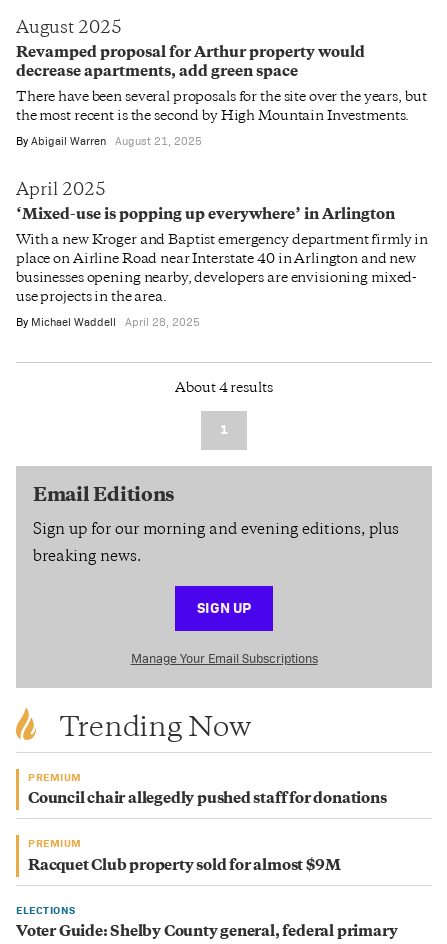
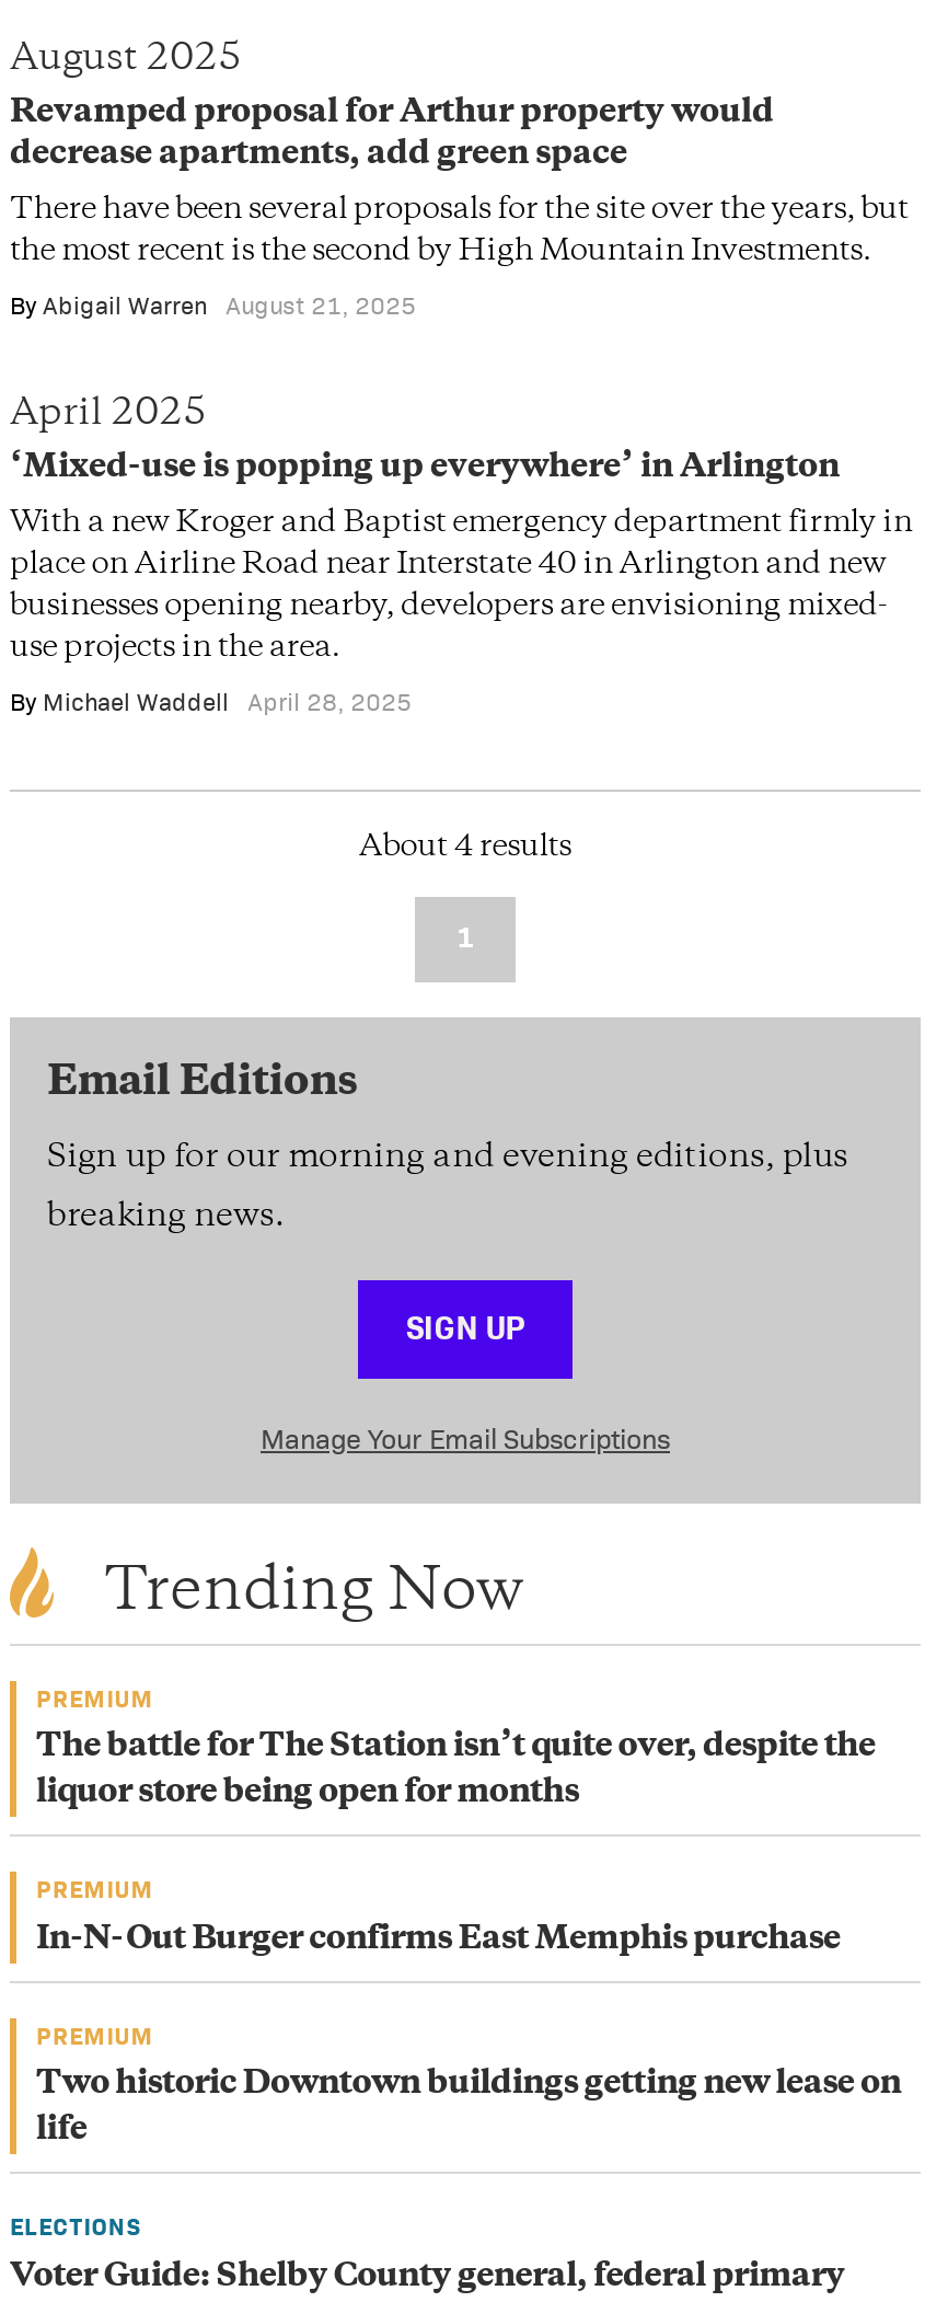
[28,792,386,807] Council chair allegedly pushed staff for donations -> [36,1732,875,1811] The battle for The Station isn’t quite over, despite the | liquor store being open for months
[28,859,340,874] Racquet Club property sold for almost $9M -> [36,1924,901,2148] In-N-Out Burger confirms East Memphis purchase | PREMIUM | Two historic Downtown buildings getting new lease on | life

